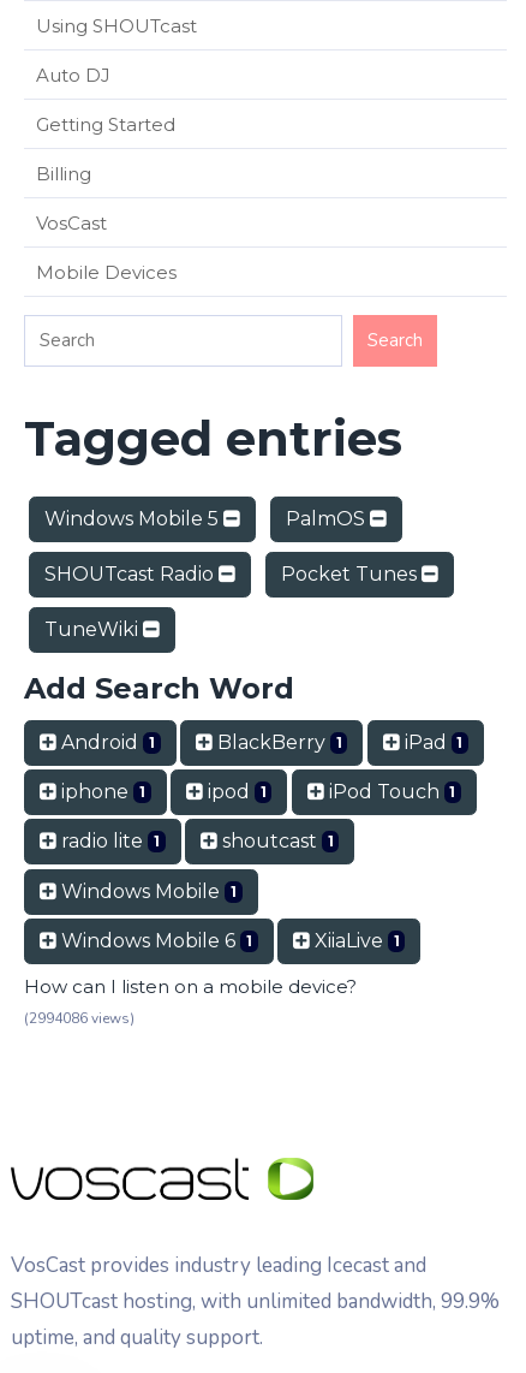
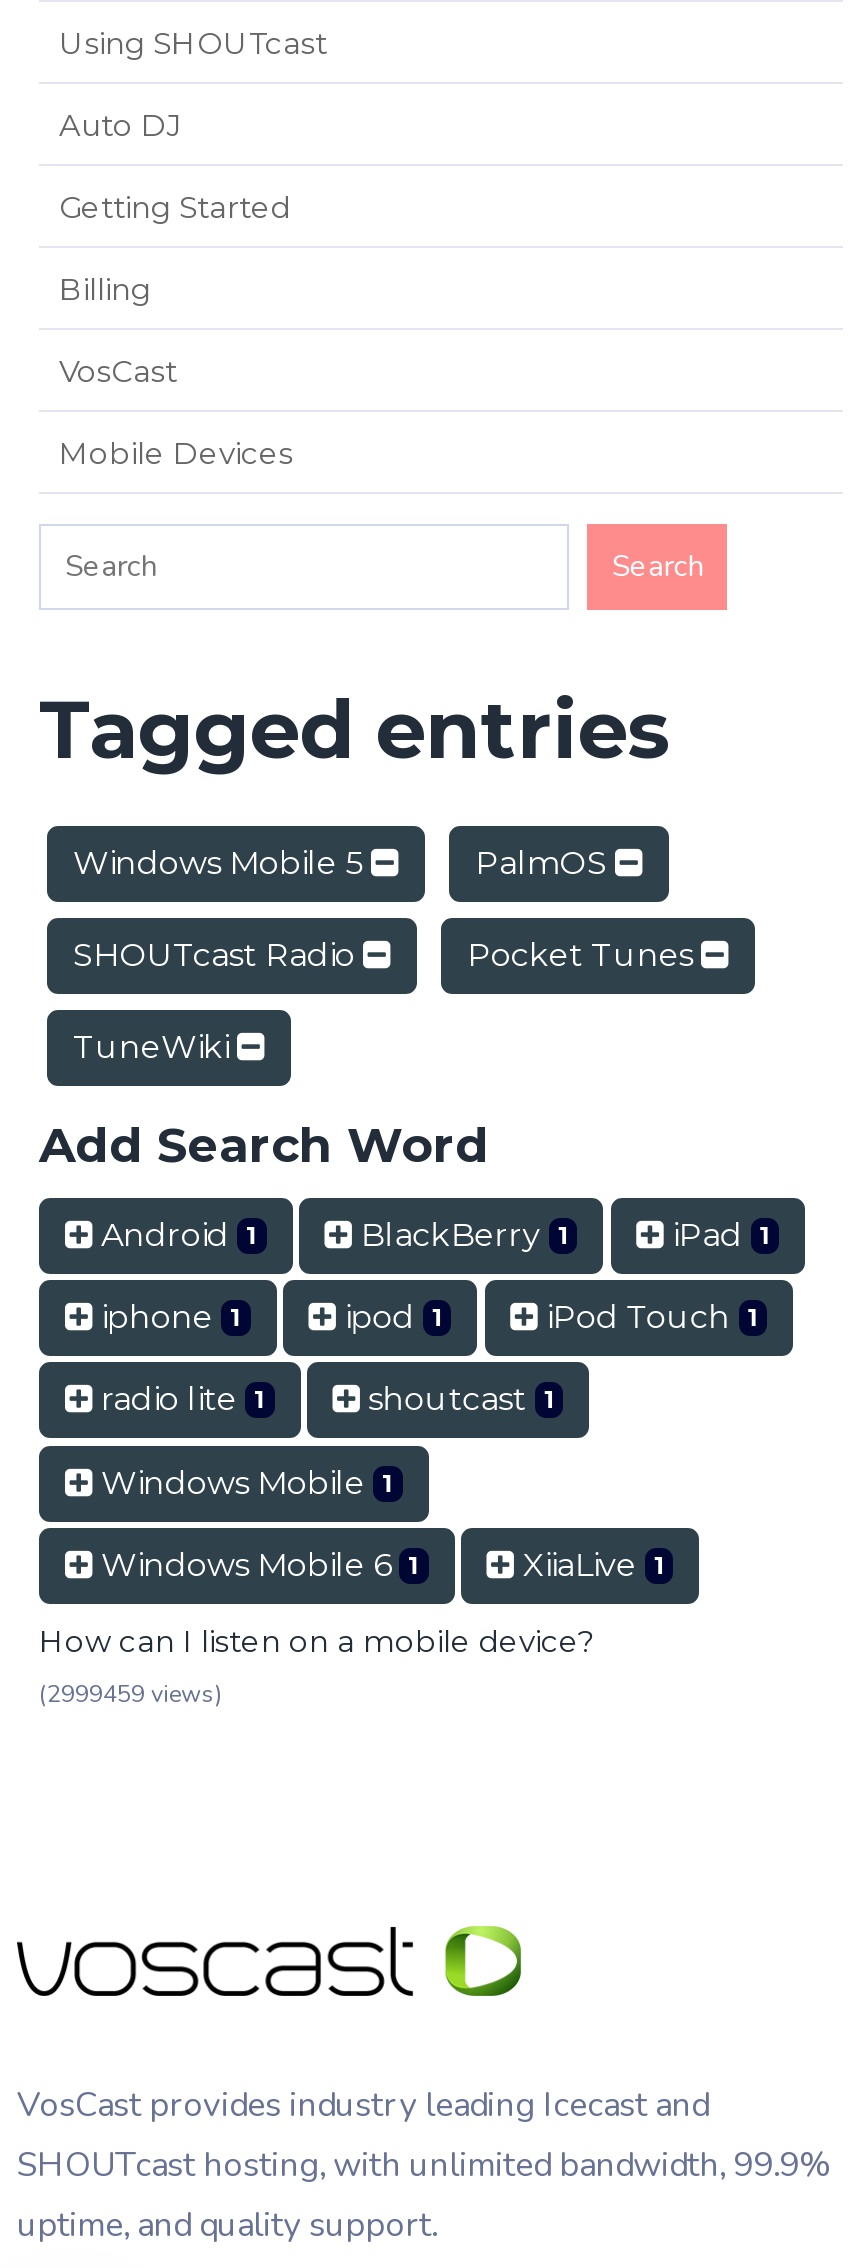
[24,1009,135,1028] (2994086 views) -> [39,1678,223,1710] (2999459 views)

